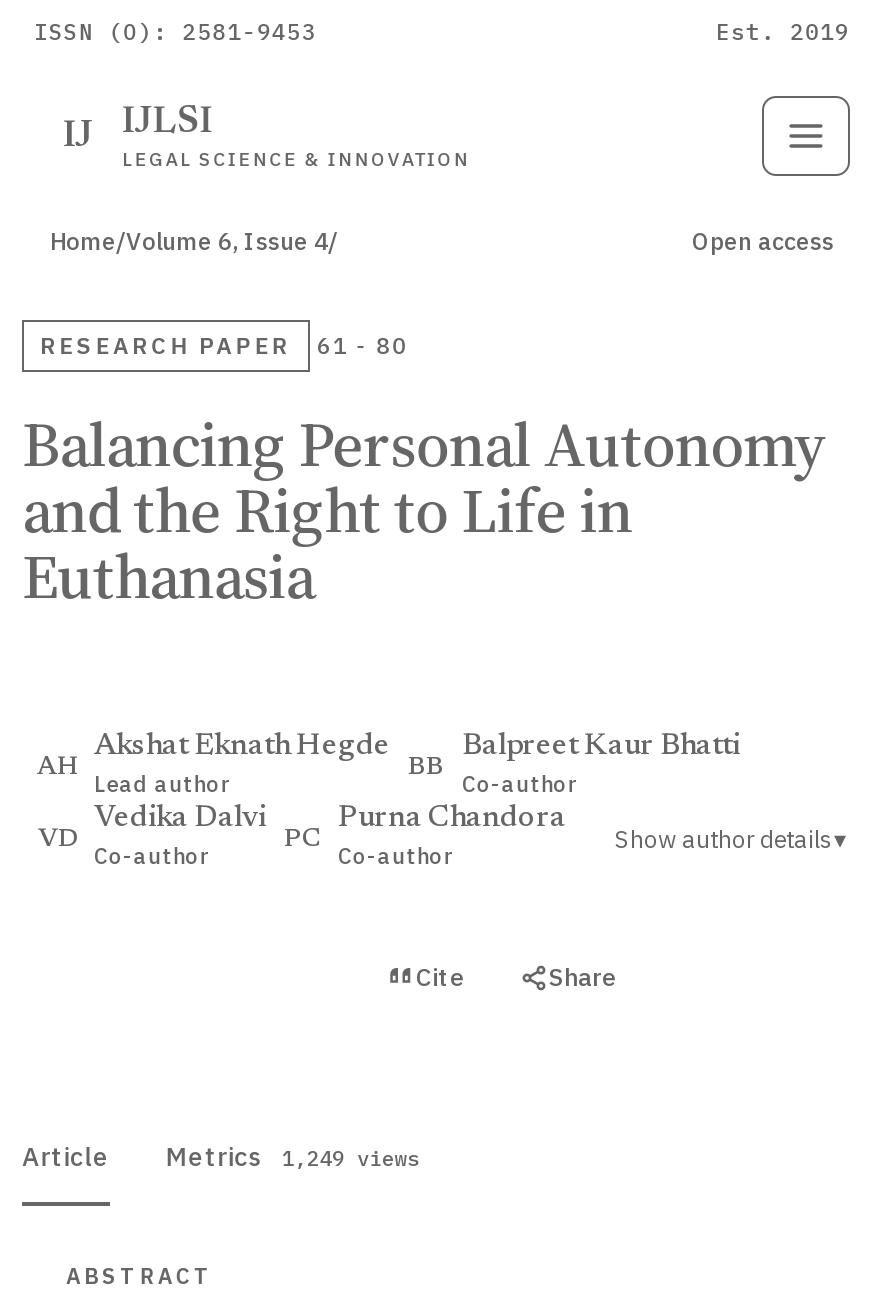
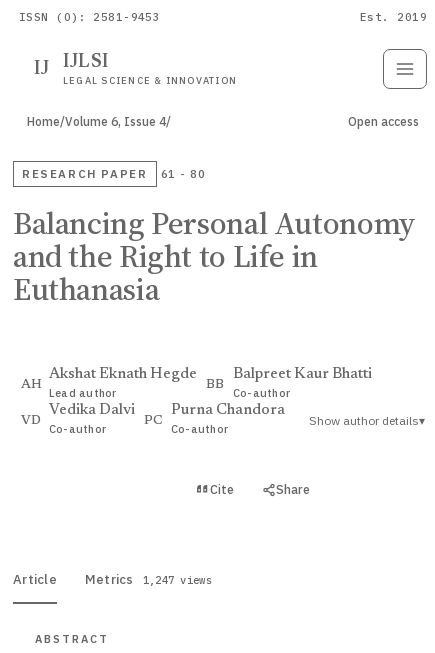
[166,1140,420,1174] Metrics 1,249 views -> [85,571,212,588] Metrics 1,247 views

